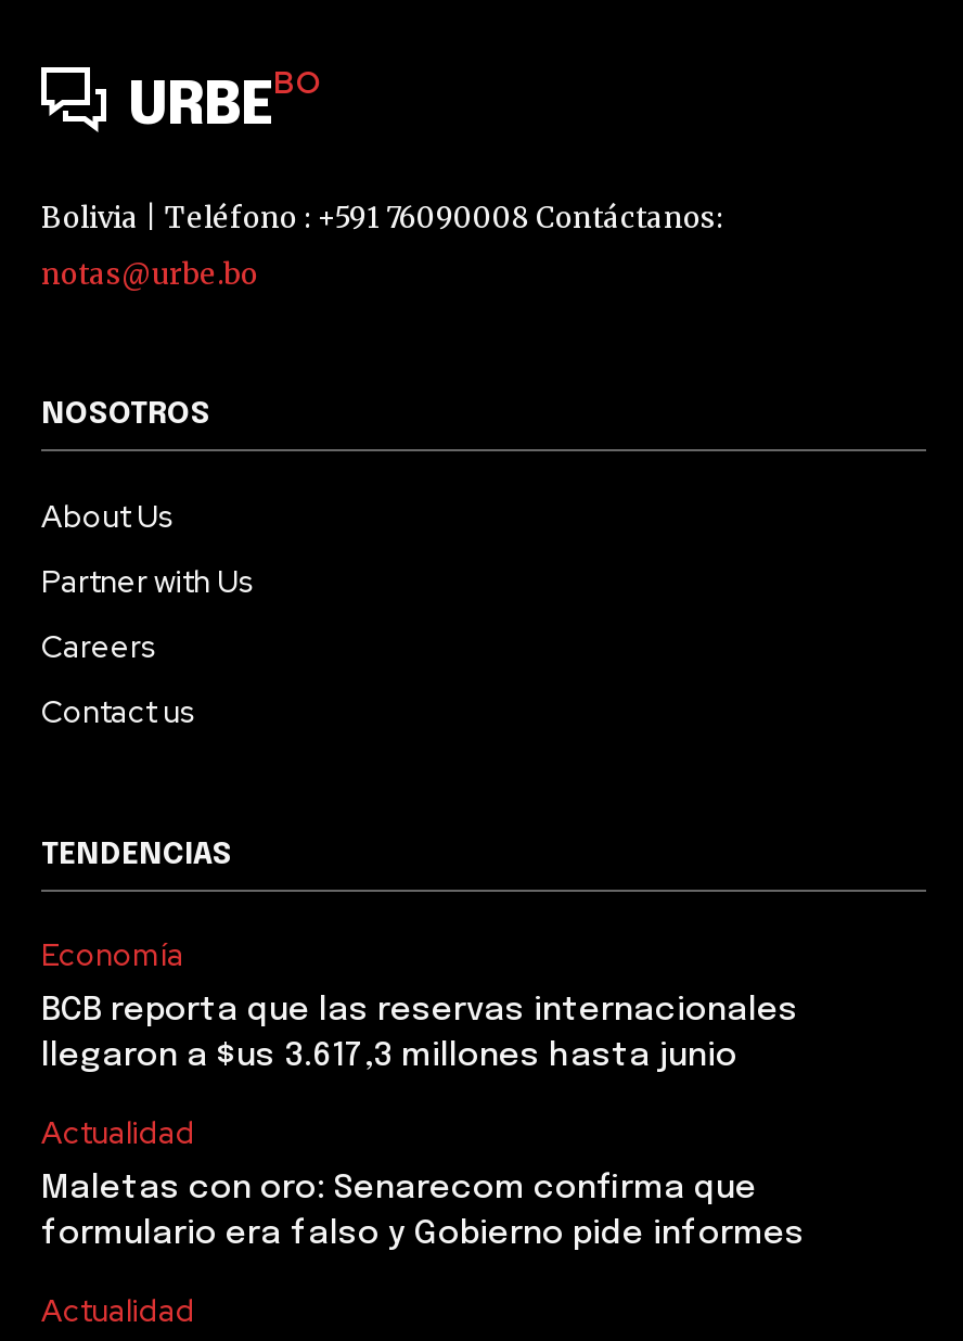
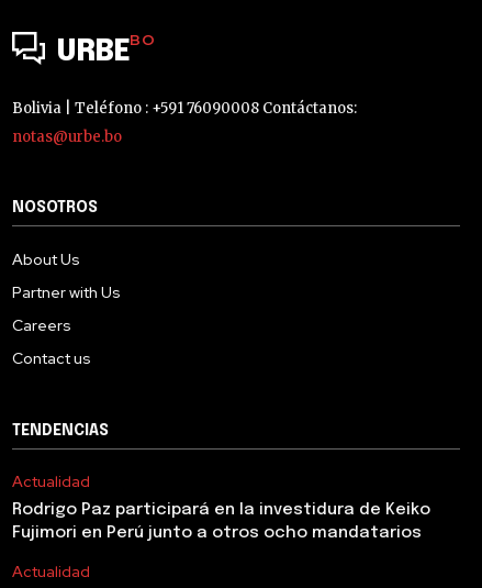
[41,935,798,1073] Economía | BCB reporta que las reservas internacionales | llegaron a $us 3.617,3 millones hasta junio -> none
[41,1171,805,1251] Maletas con oro: Senarecom confirma que | formulario era falso y Gobierno pide informes -> [12,501,430,542] Rodrigo Paz participará en la investidura de Keiko | Fujimori en Perú junto a otros ocho mandatarios

